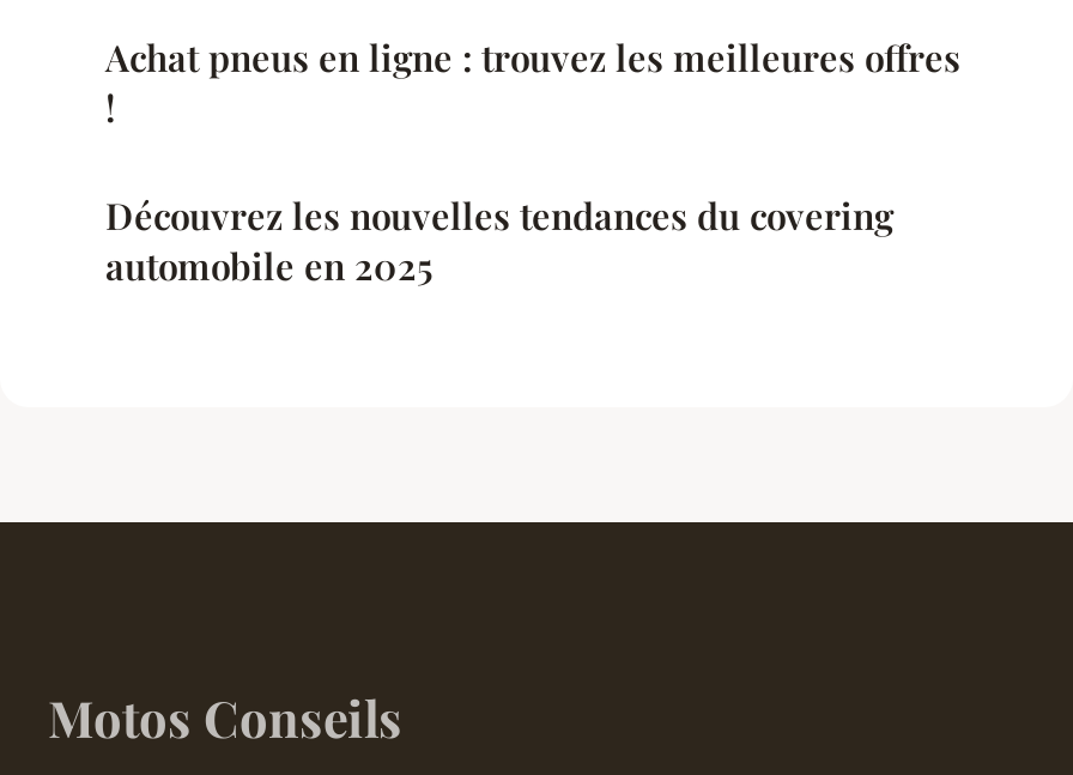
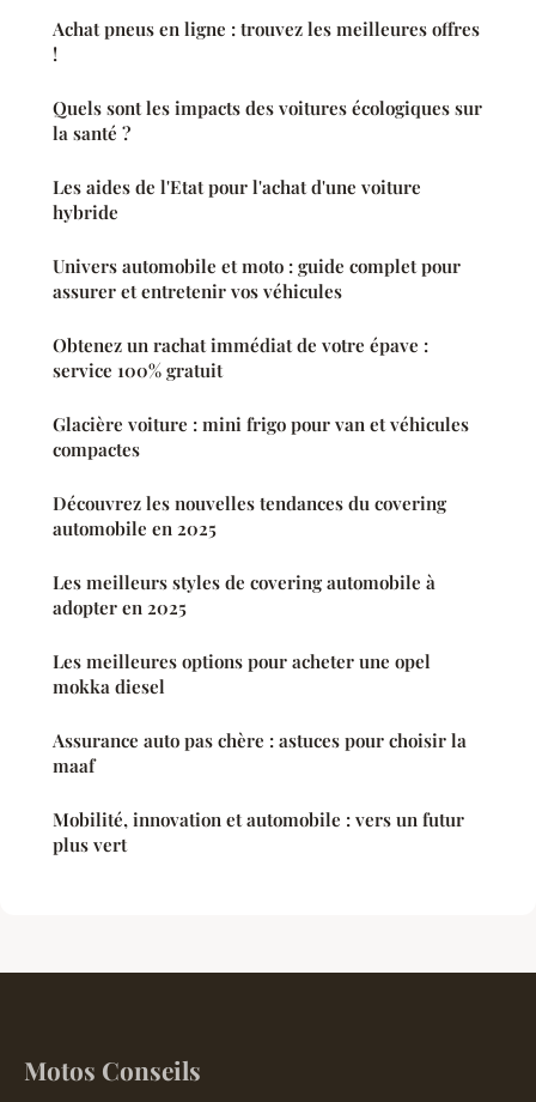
none -> [53,95,482,461] Quels sont les impacts des voitures écologiques sur | la santé ? | Les aides de l'Etat pour l'achat d'une voiture | hybride | Univers automobile et moto : guide complet pour | assurer et entretenir vos véhicules | Obtenez un rachat immédiat de votre épave : | service 100% gratuit | Glacière voiture : mini frigo pour van et véhicules | compactes
none -> [53,570,467,856] Les meilleurs styles de covering automobile à | adopter en 2025 | Les meilleures options pour acheter une opel | mokka diesel | Assurance auto pas chère : astuces pour choisir la | maaf | Mobilité, innovation et automobile : vers un futur | plus vert

